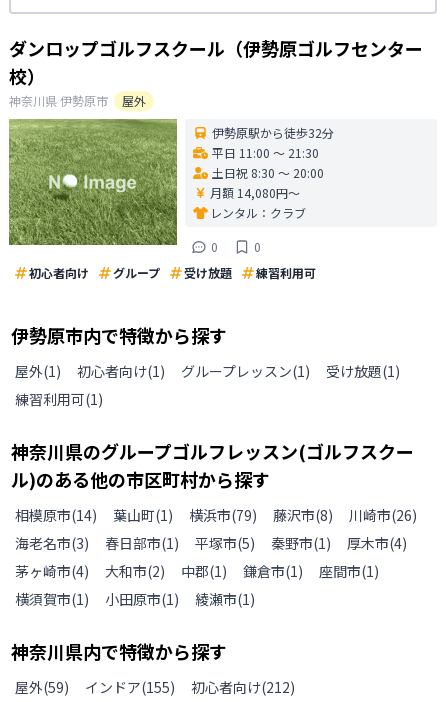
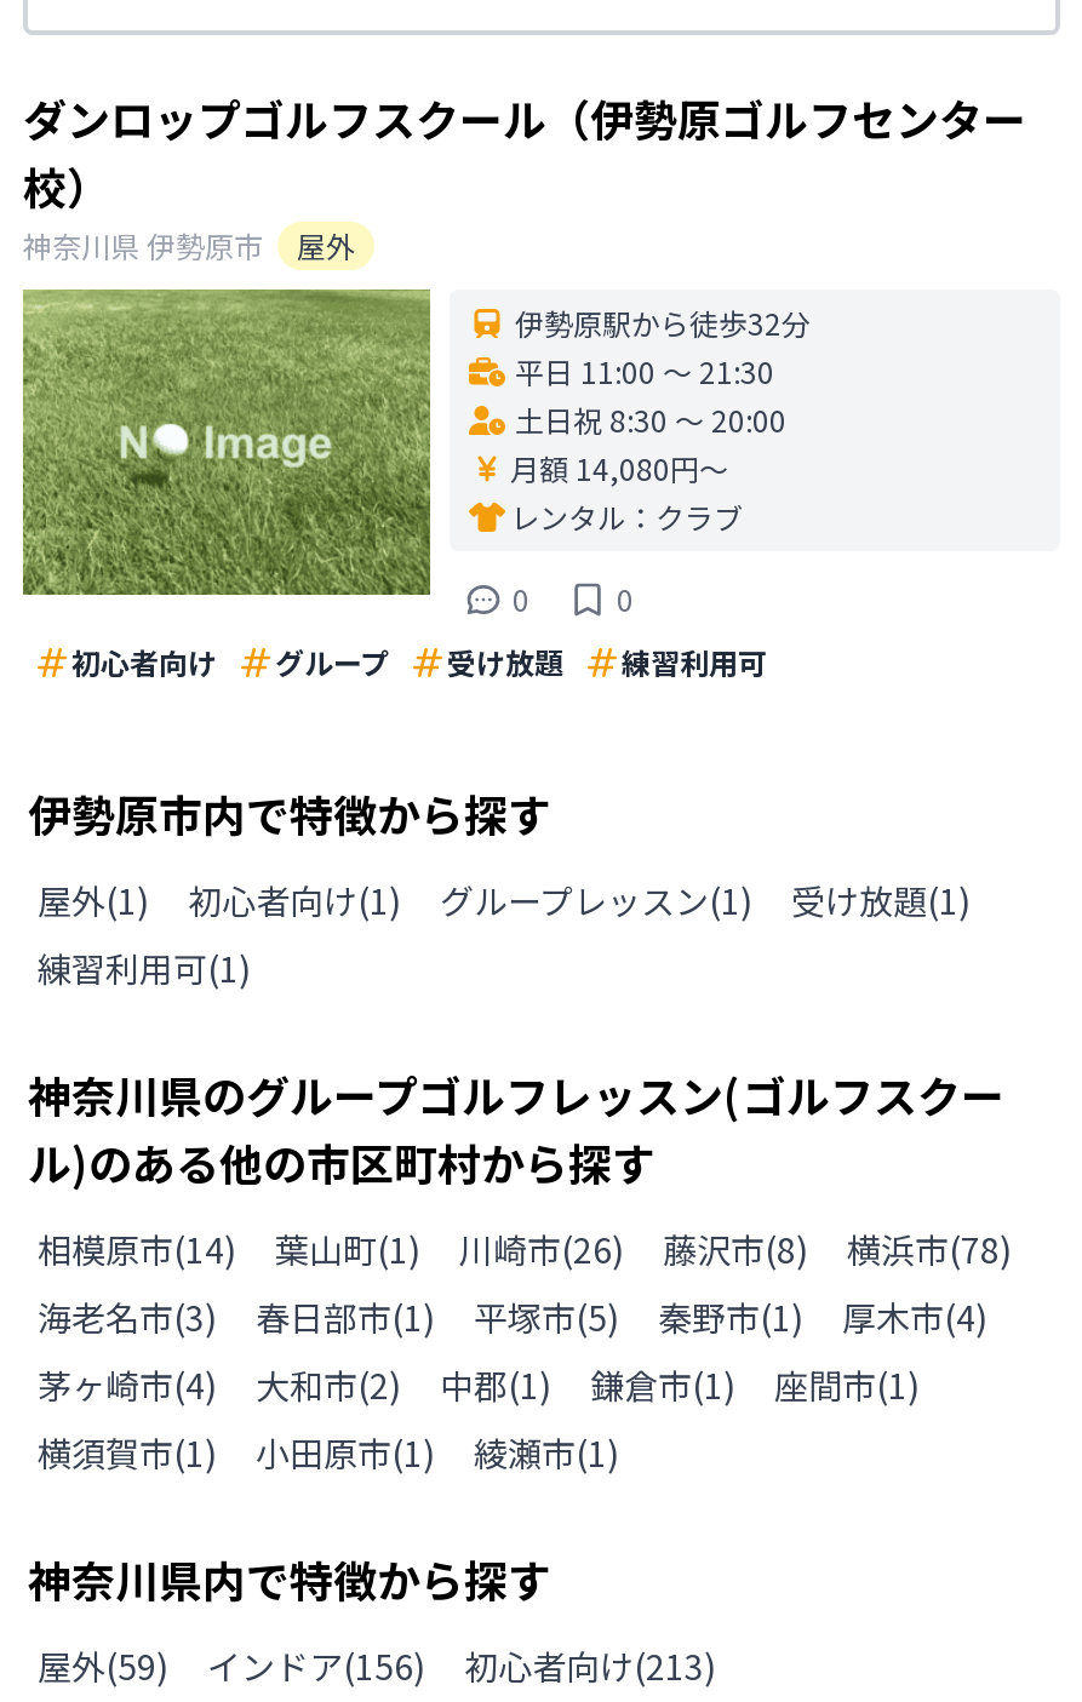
[189,505,257,525] 横浜市(79) -> [459,1225,624,1273] 川崎市(26)
[349,505,417,525] 川崎市(26) -> [847,1225,1012,1273] 横浜市(78)
[85,677,175,697] インドア(155) -> [207,1641,425,1690] インドア(156)
[191,677,295,697] 初心者向け(212) -> [464,1641,716,1690] 初心者向け(213)

